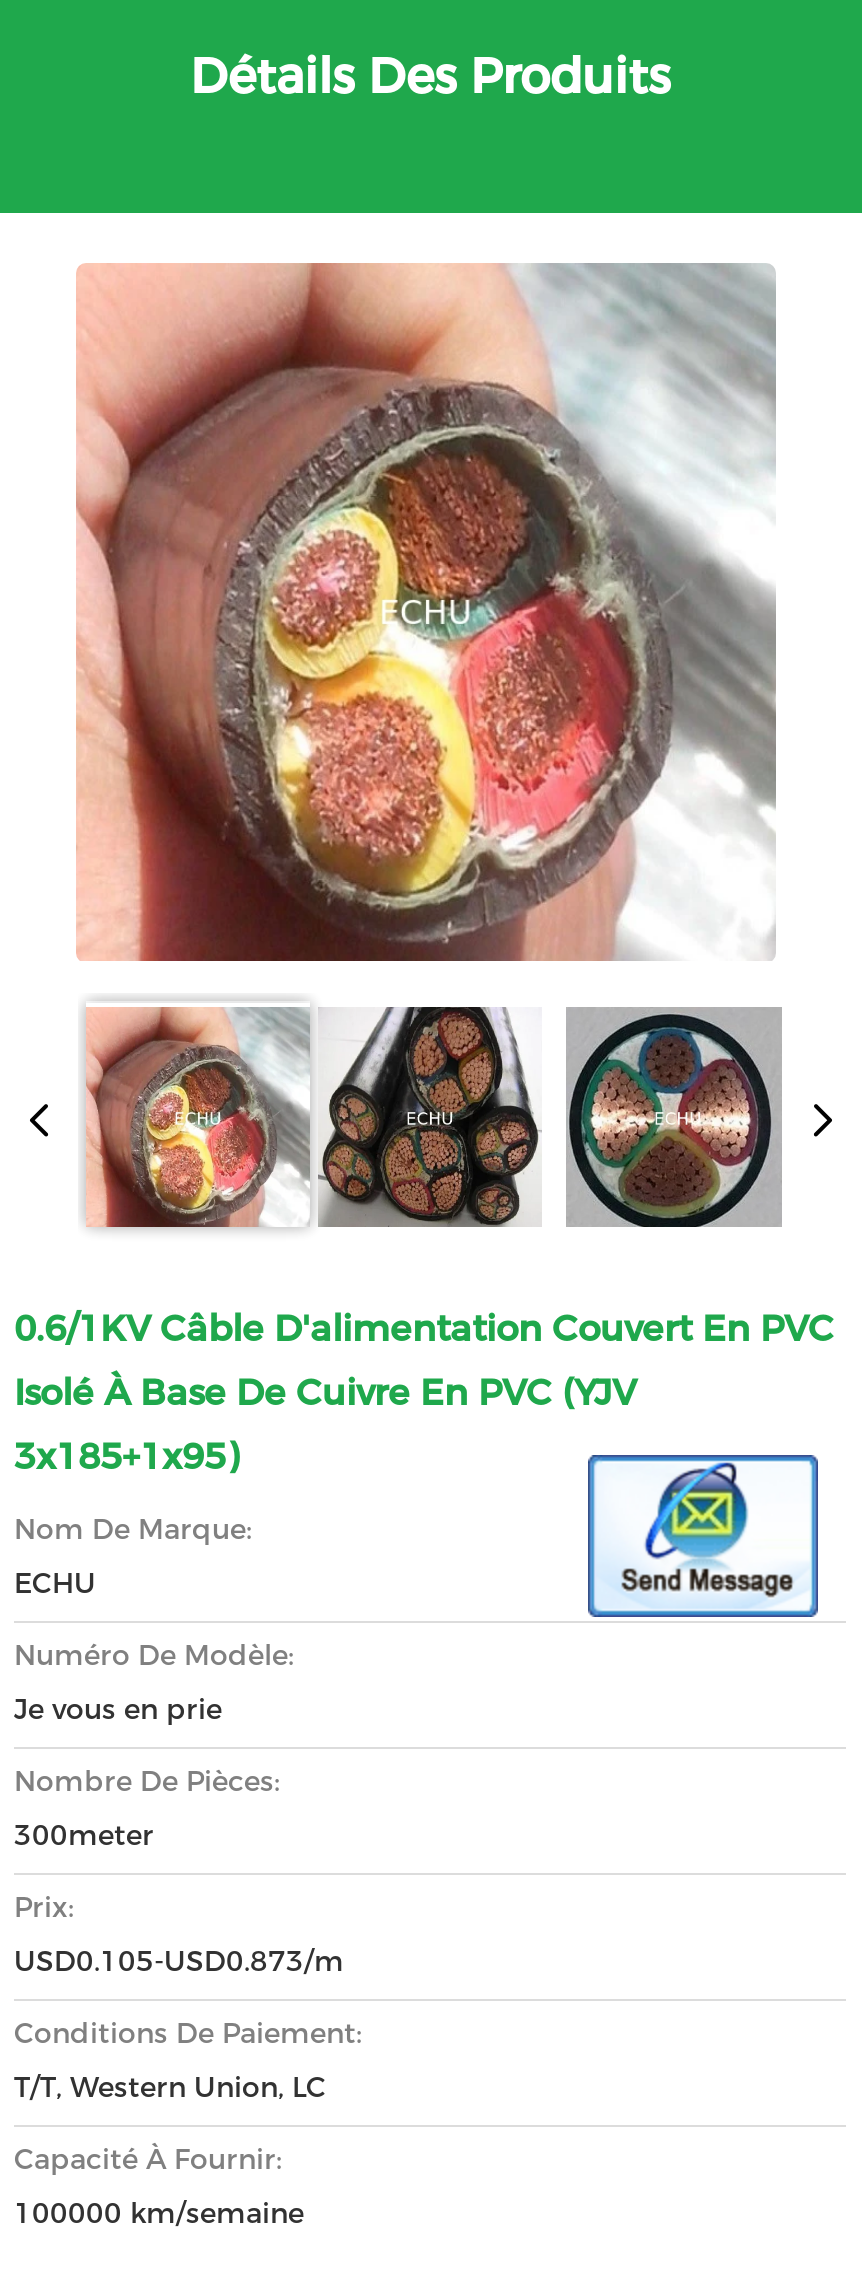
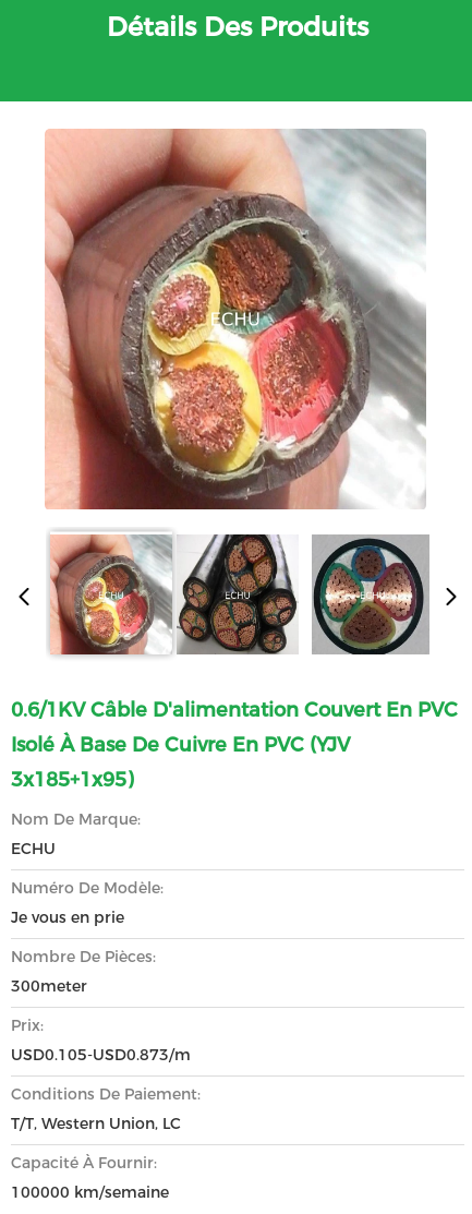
[586,1453,820,1619] [image] -> none

